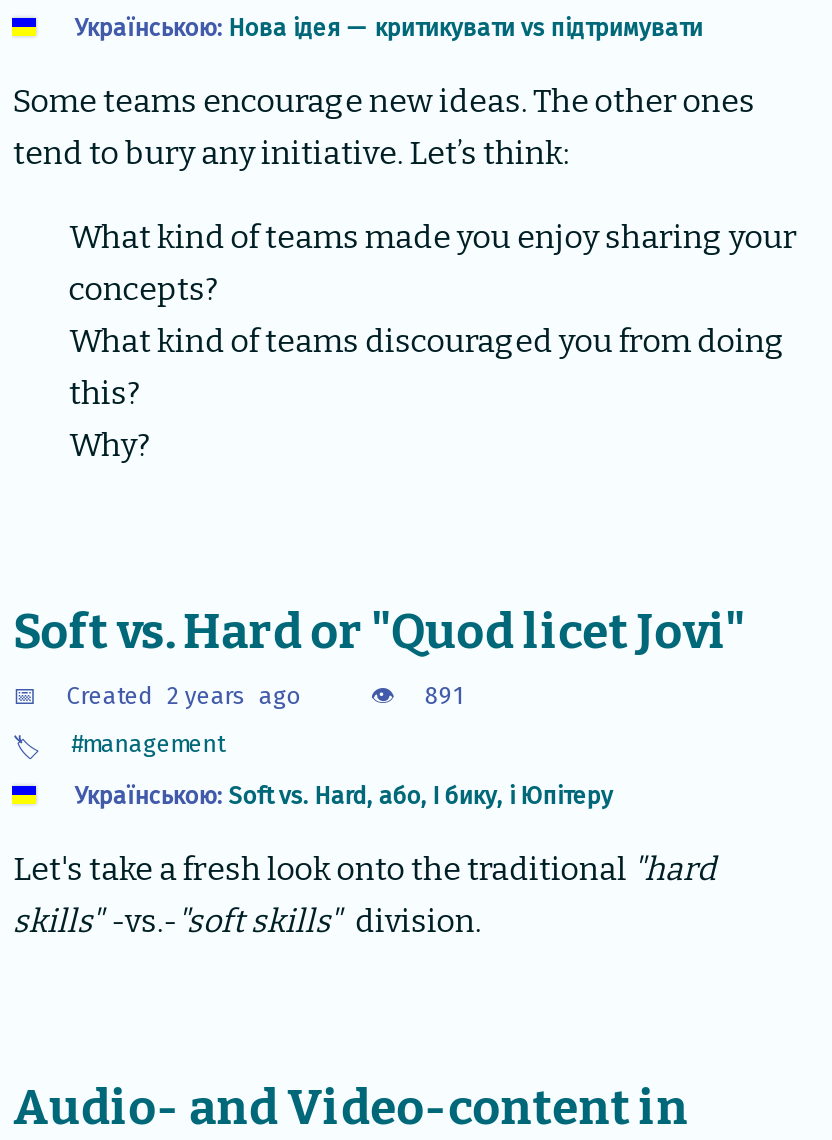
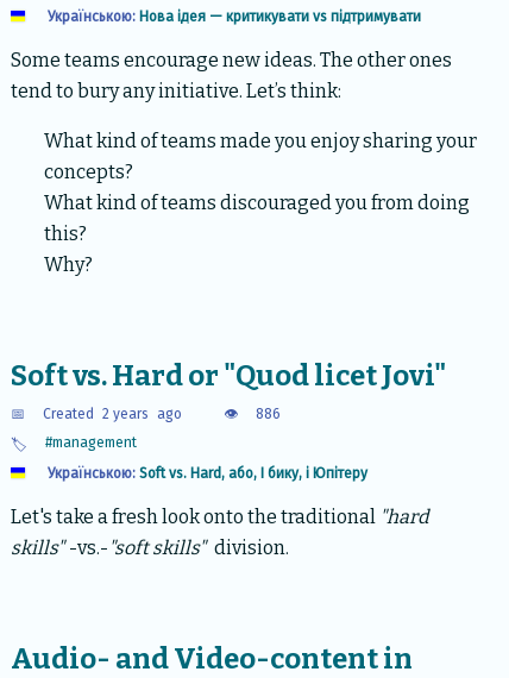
[425,681,463,709] 891 -> [256,405,281,422] 886

